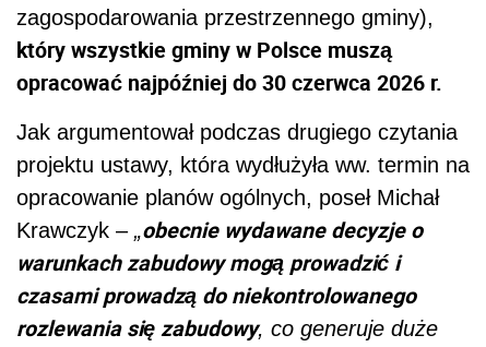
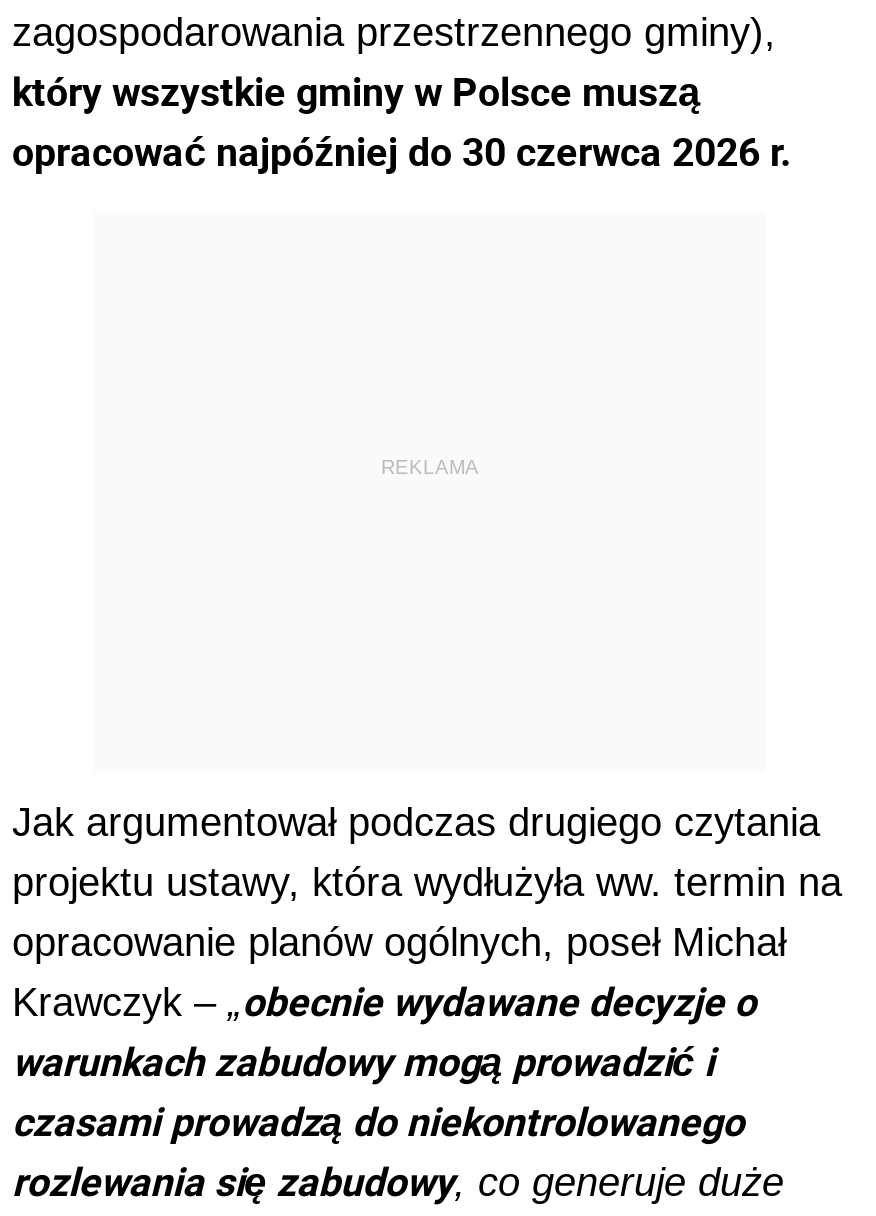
none -> [381,455,479,477] REKLAMA

